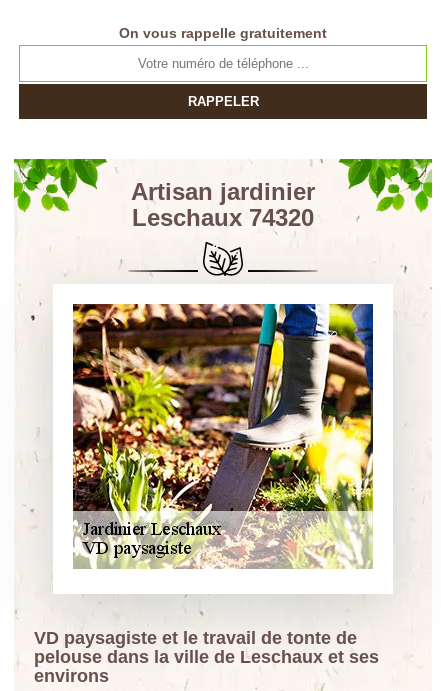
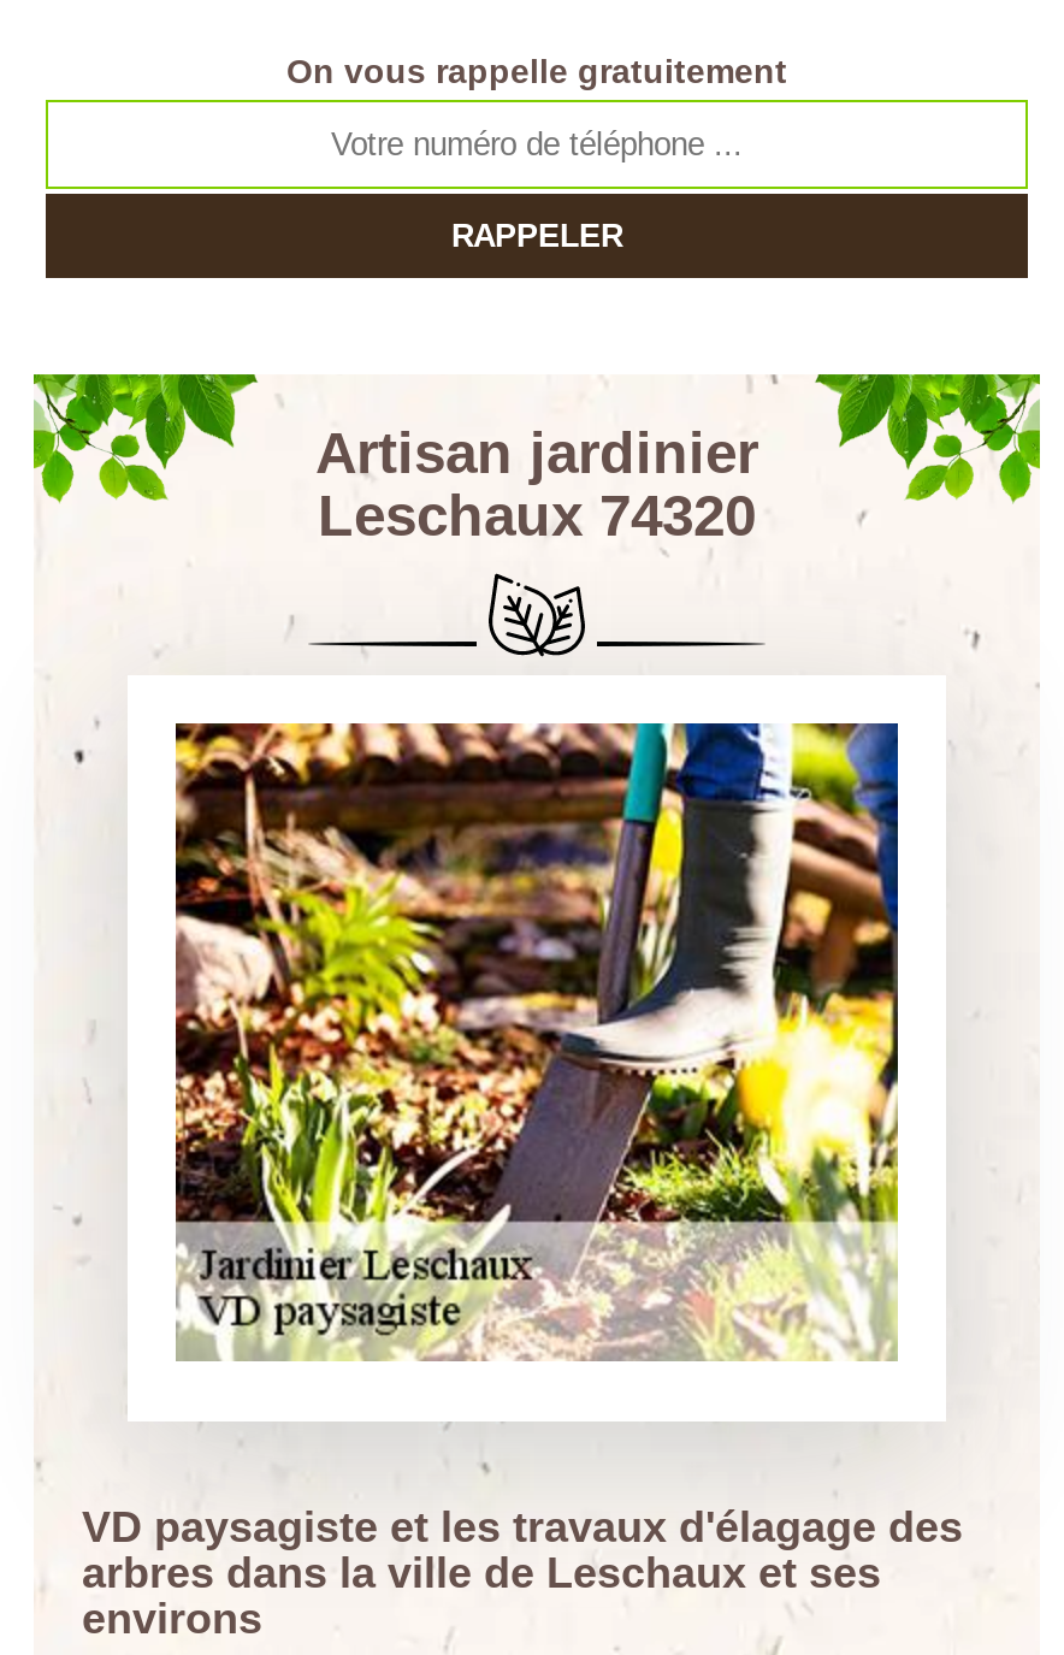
[34,628,379,667] VD paysagiste et le travail de tonte de | pelouse dans la ville de Leschaux et ses -> [82,1503,963,1597] VD paysagiste et les travaux d'élagage des | arbres dans la ville de Leschaux et ses

